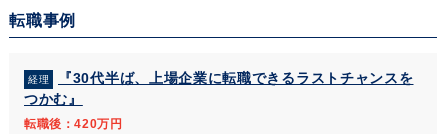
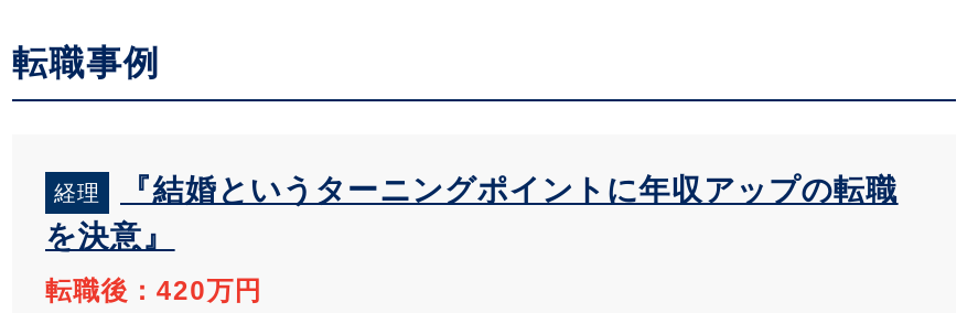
[24,70,413,107] 『30代半ば、上場企業に転職できるラストチャンスを | つかむ』 -> [45,172,898,253] 『結婚というターニングポイントに年収アップの転職 | を決意』

